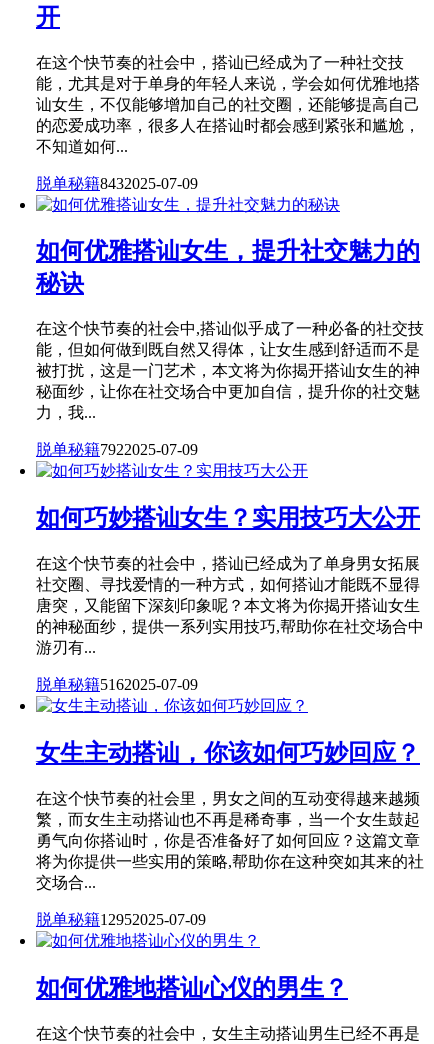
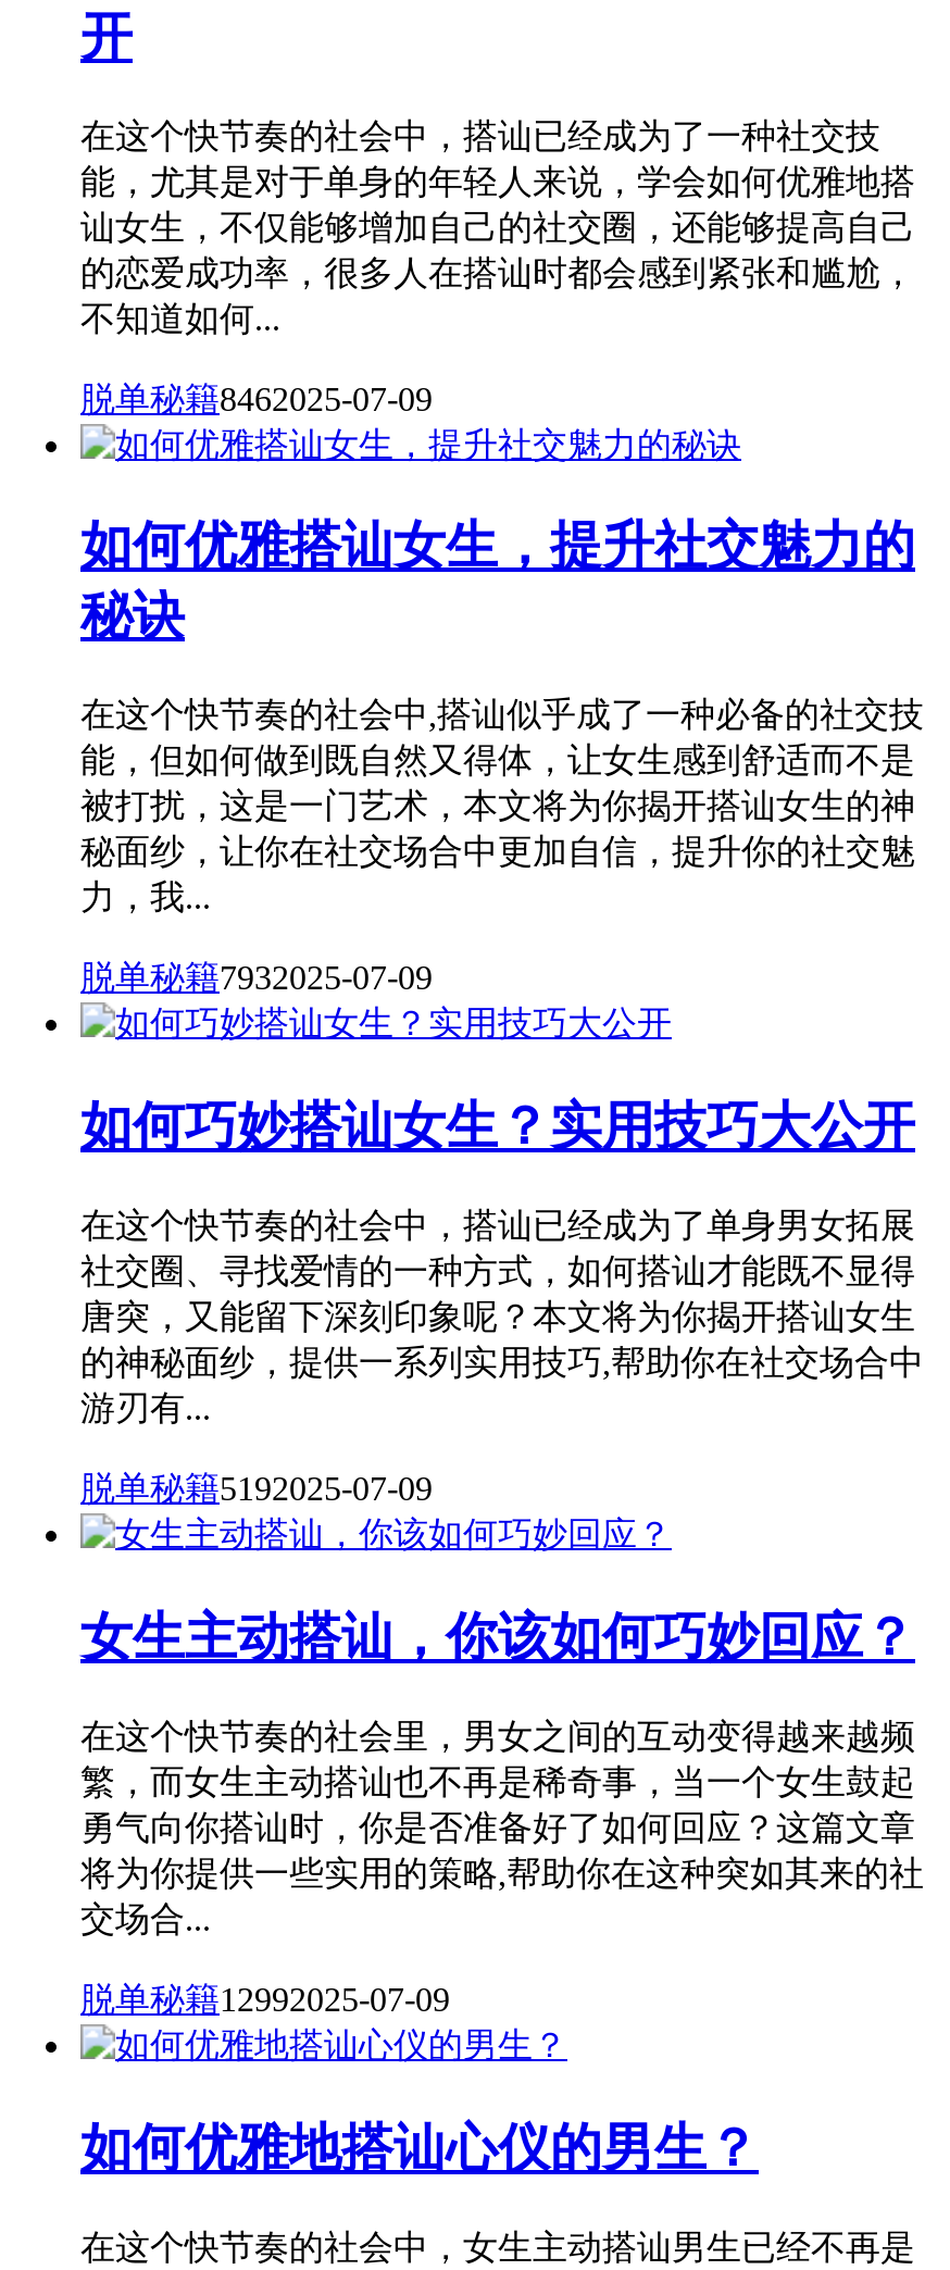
[36,175,198,192] 脱单秘籍8432025-07-09 -> [80,380,433,417] 脱单秘籍8462025-07-09
[36,441,198,458] 脱单秘籍7922025-07-09 -> [80,960,433,997] 脱单秘籍7932025-07-09
[36,676,198,693] 脱单秘籍5162025-07-09 -> [80,1470,433,1507] 脱单秘籍5192025-07-09
[36,911,206,928] 脱单秘籍12952025-07-09 -> [80,1981,450,2018] 脱单秘籍12992025-07-09

